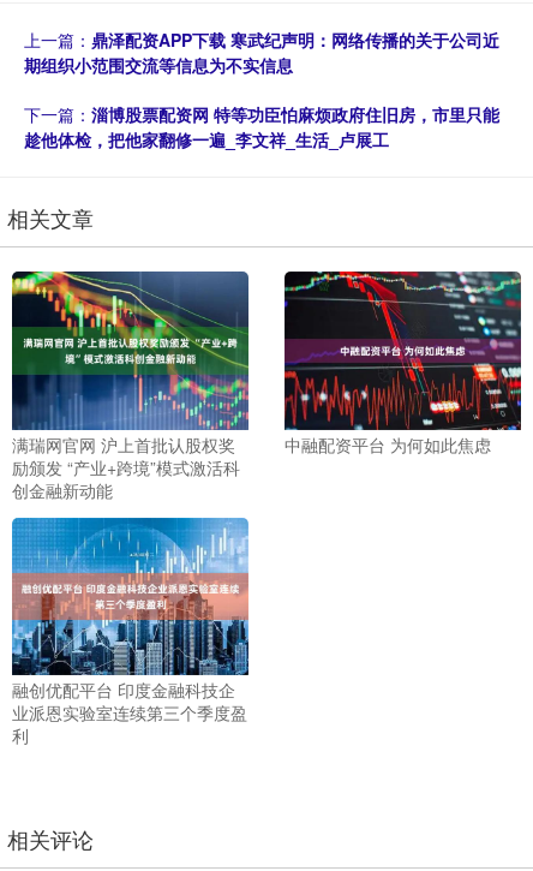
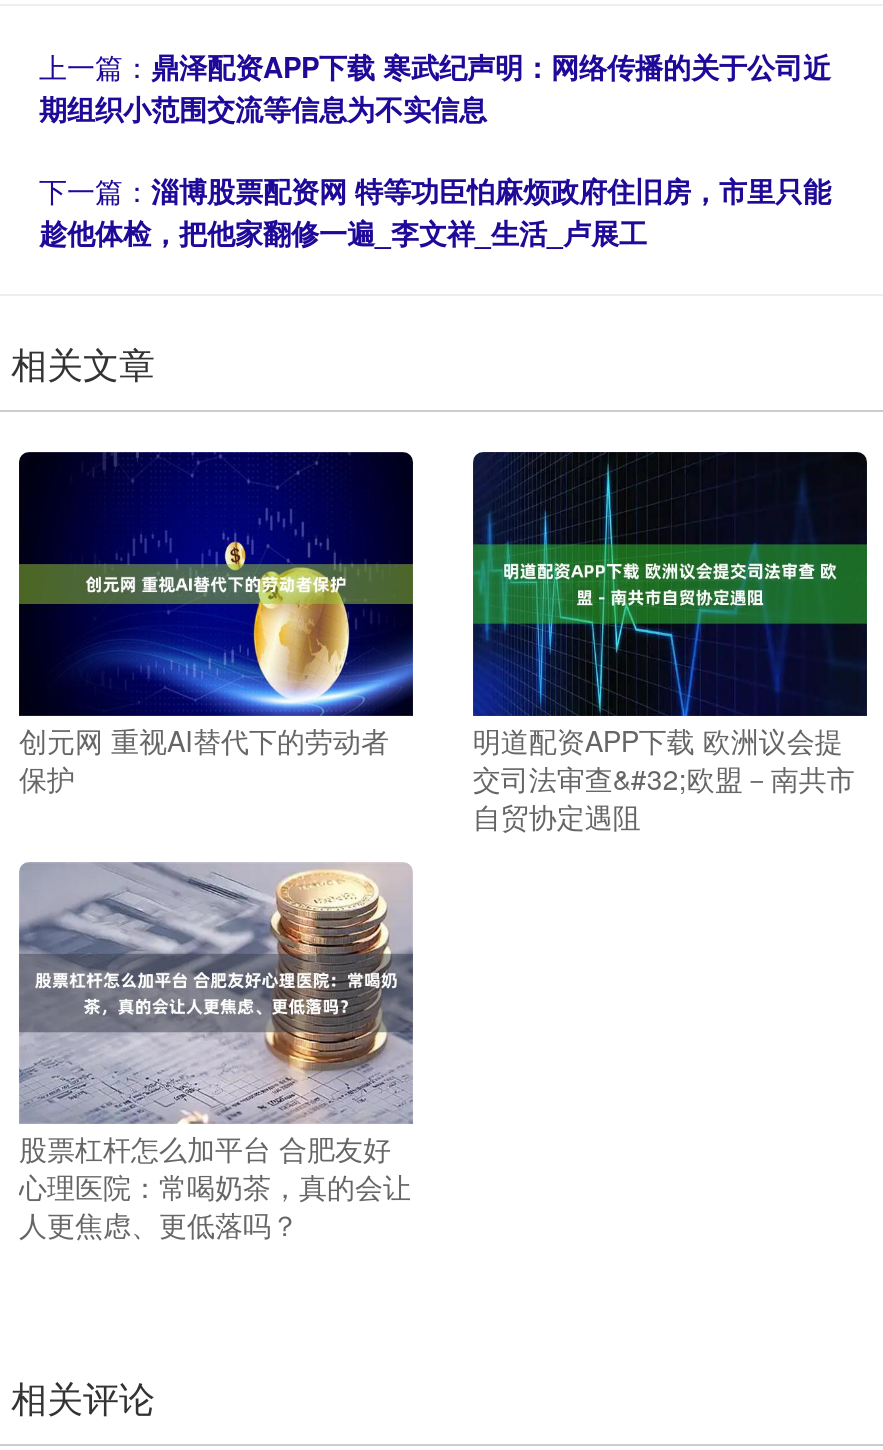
[11,270,250,502] [image] | 满瑞网官网 沪上首批认股权奖 | 励颁发 “产业+跨境”模式激活科 | 创金融新动能 -> [17,450,415,797] [image] | 创元网 重视AI替代下的劳动者 | 保护
[283,270,522,456] [image] | 中融配资平台 为何如此焦虑 -> [471,450,869,835] [image] | 明道配资APP下载 欧洲议会提 | 交司法审查&#32;欧盟－南共市 | 自贸协定遇阻
[11,517,248,747] [image] | 融创优配平台 印度金融科技企 | 业派恩实验室连续第三个季度盈 | 利 -> [19,862,415,1244] [image] | 股票杠杆怎么加平台 合肥友好 | 心理医院：常喝奶茶，真的会让 | 人更焦虑、更低落吗？

